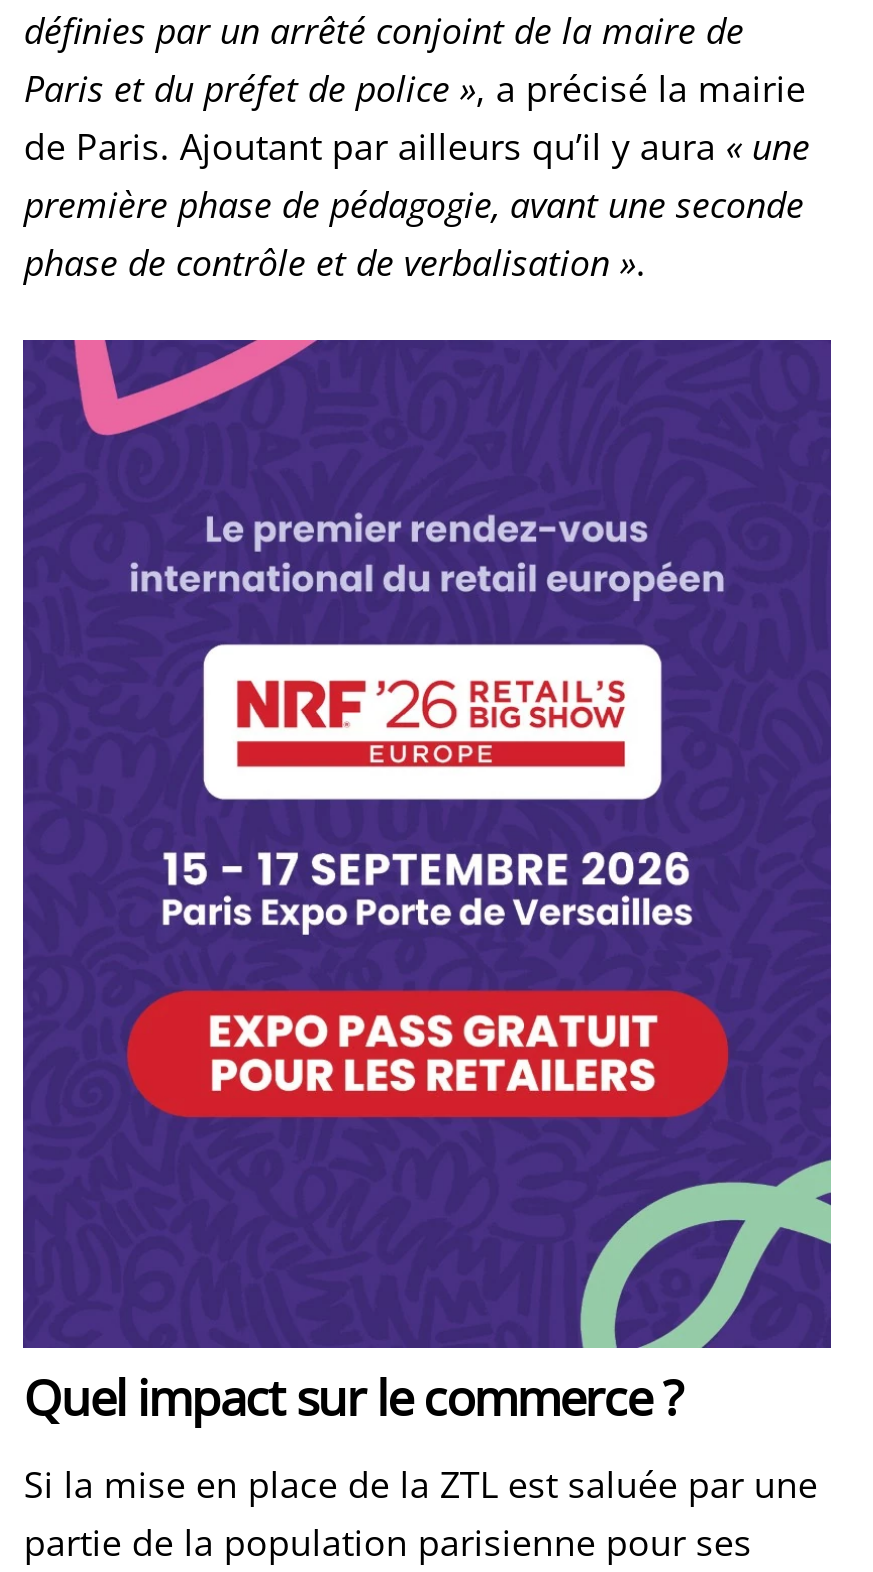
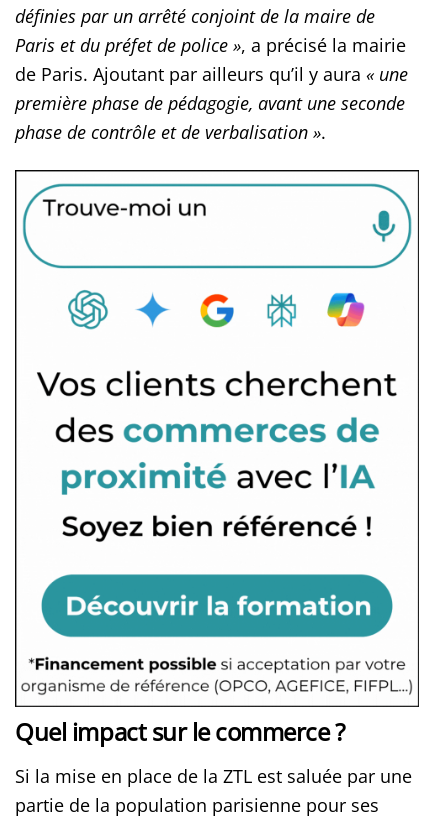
[21,338,831,1350] [image] -> [14,169,419,708] [image]

